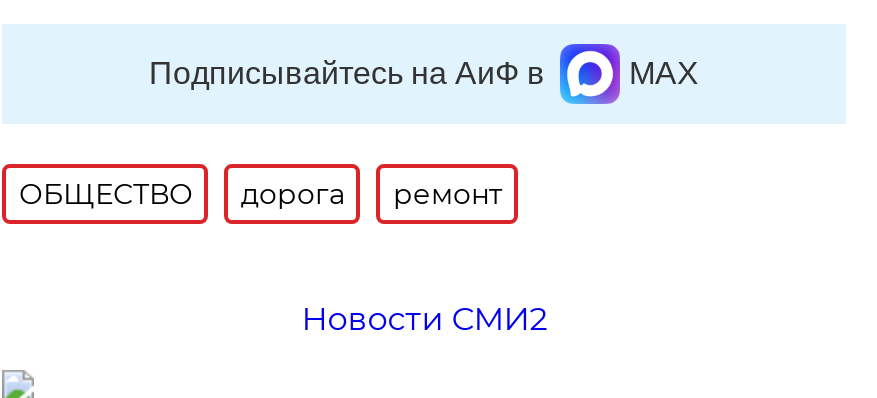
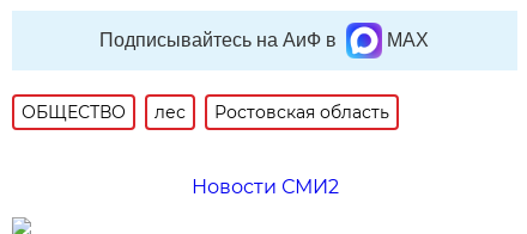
[241,176,503,212] дорога | ремонт -> [155,101,390,123] лес | Ростовская область

